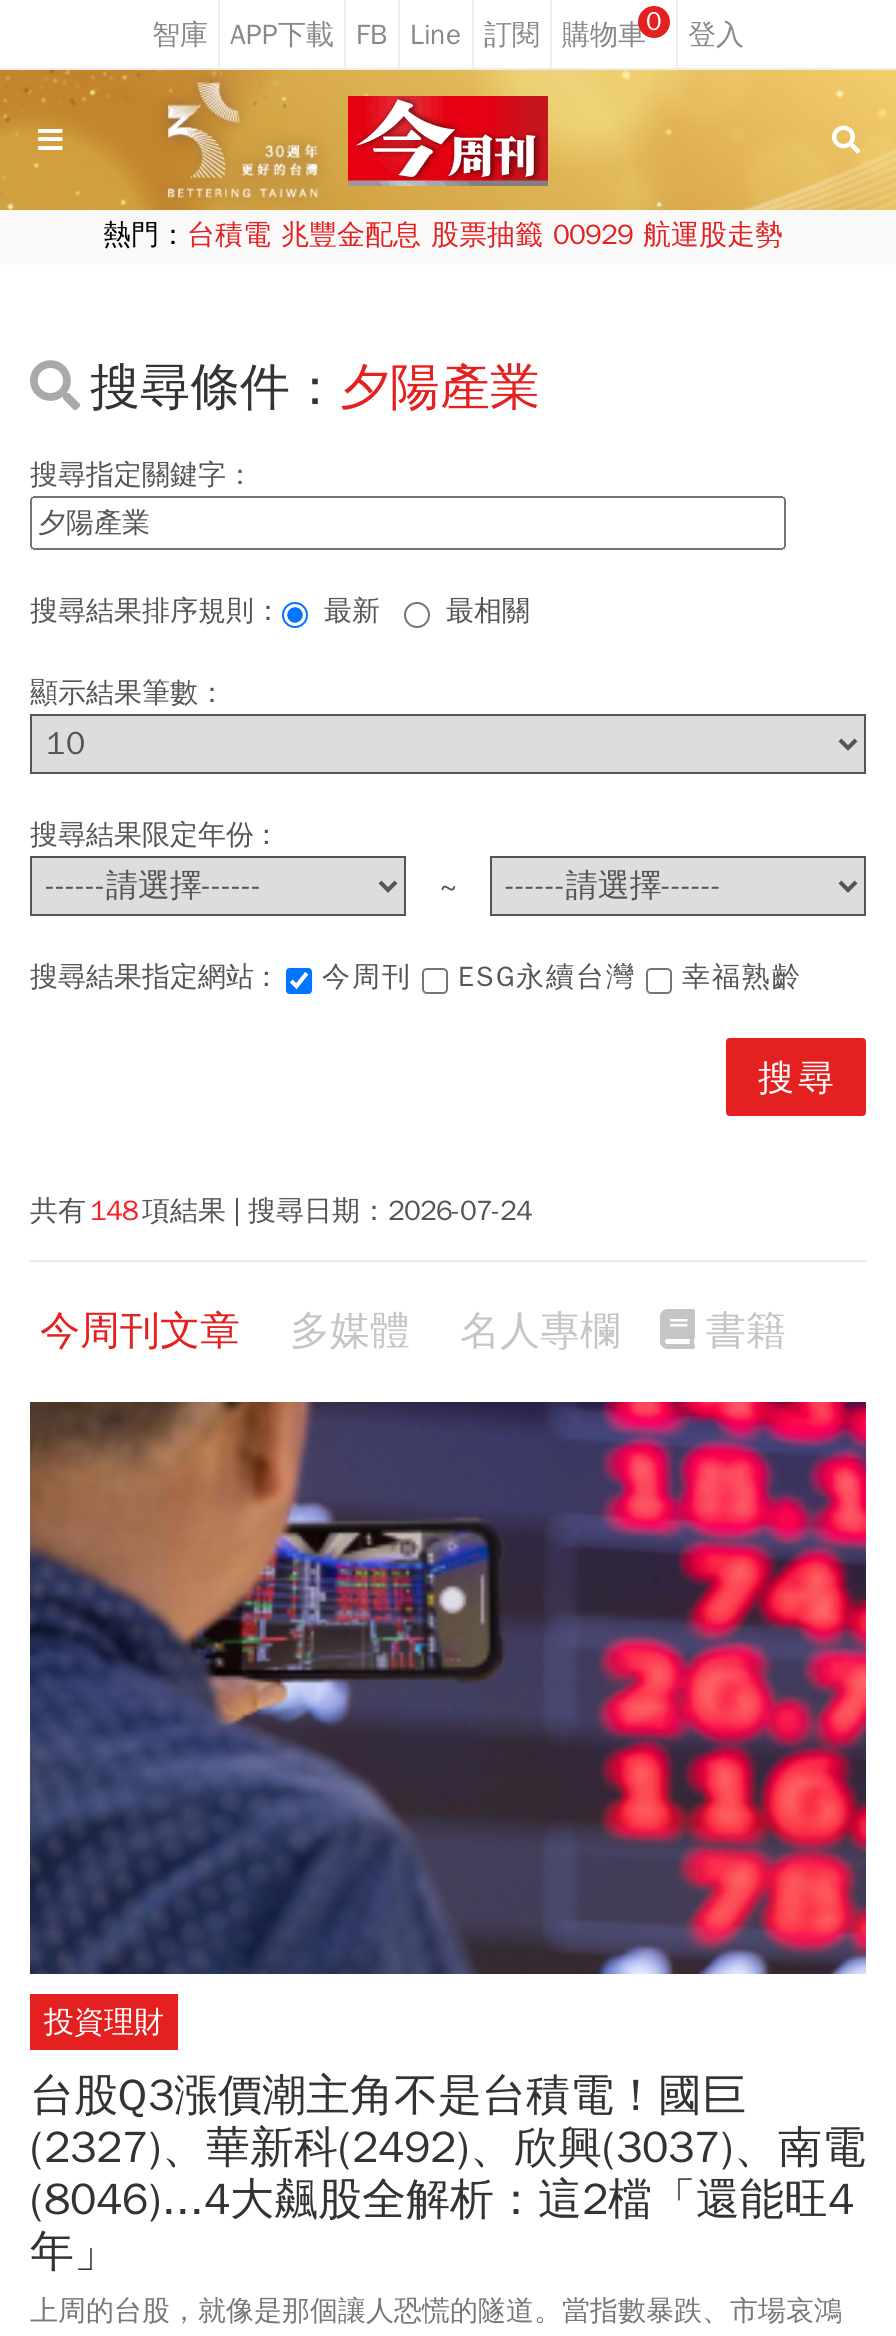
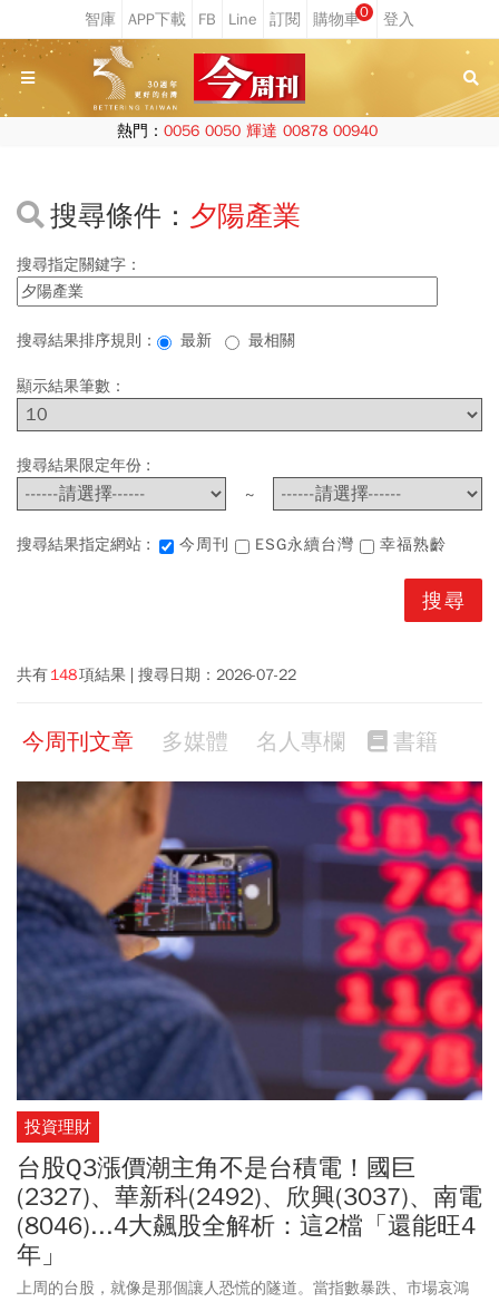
[103,218,783,252] 熱門：台積電 兆豐金配息 股票抽籤 00929 航運股走勢 -> [116,122,377,140] 熱門：0056 0050 輝達 00878 00940
[30,1194,532,1228] 共有 148 項結果 搜尋日期：2026-07-24 -> [17,665,296,684] 共有 148 項結果 搜尋日期：2026-07-22

